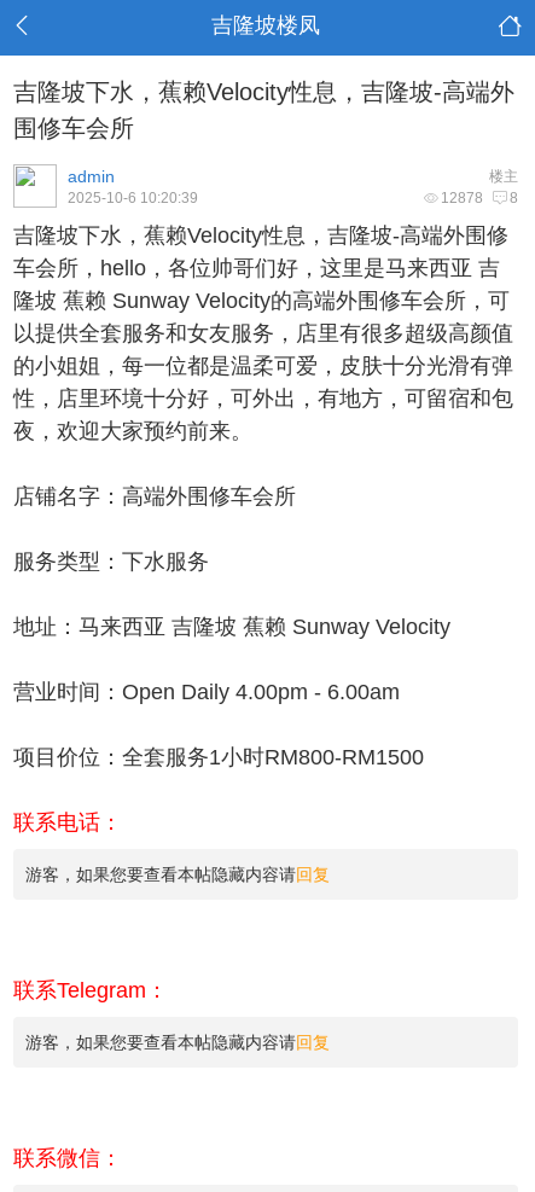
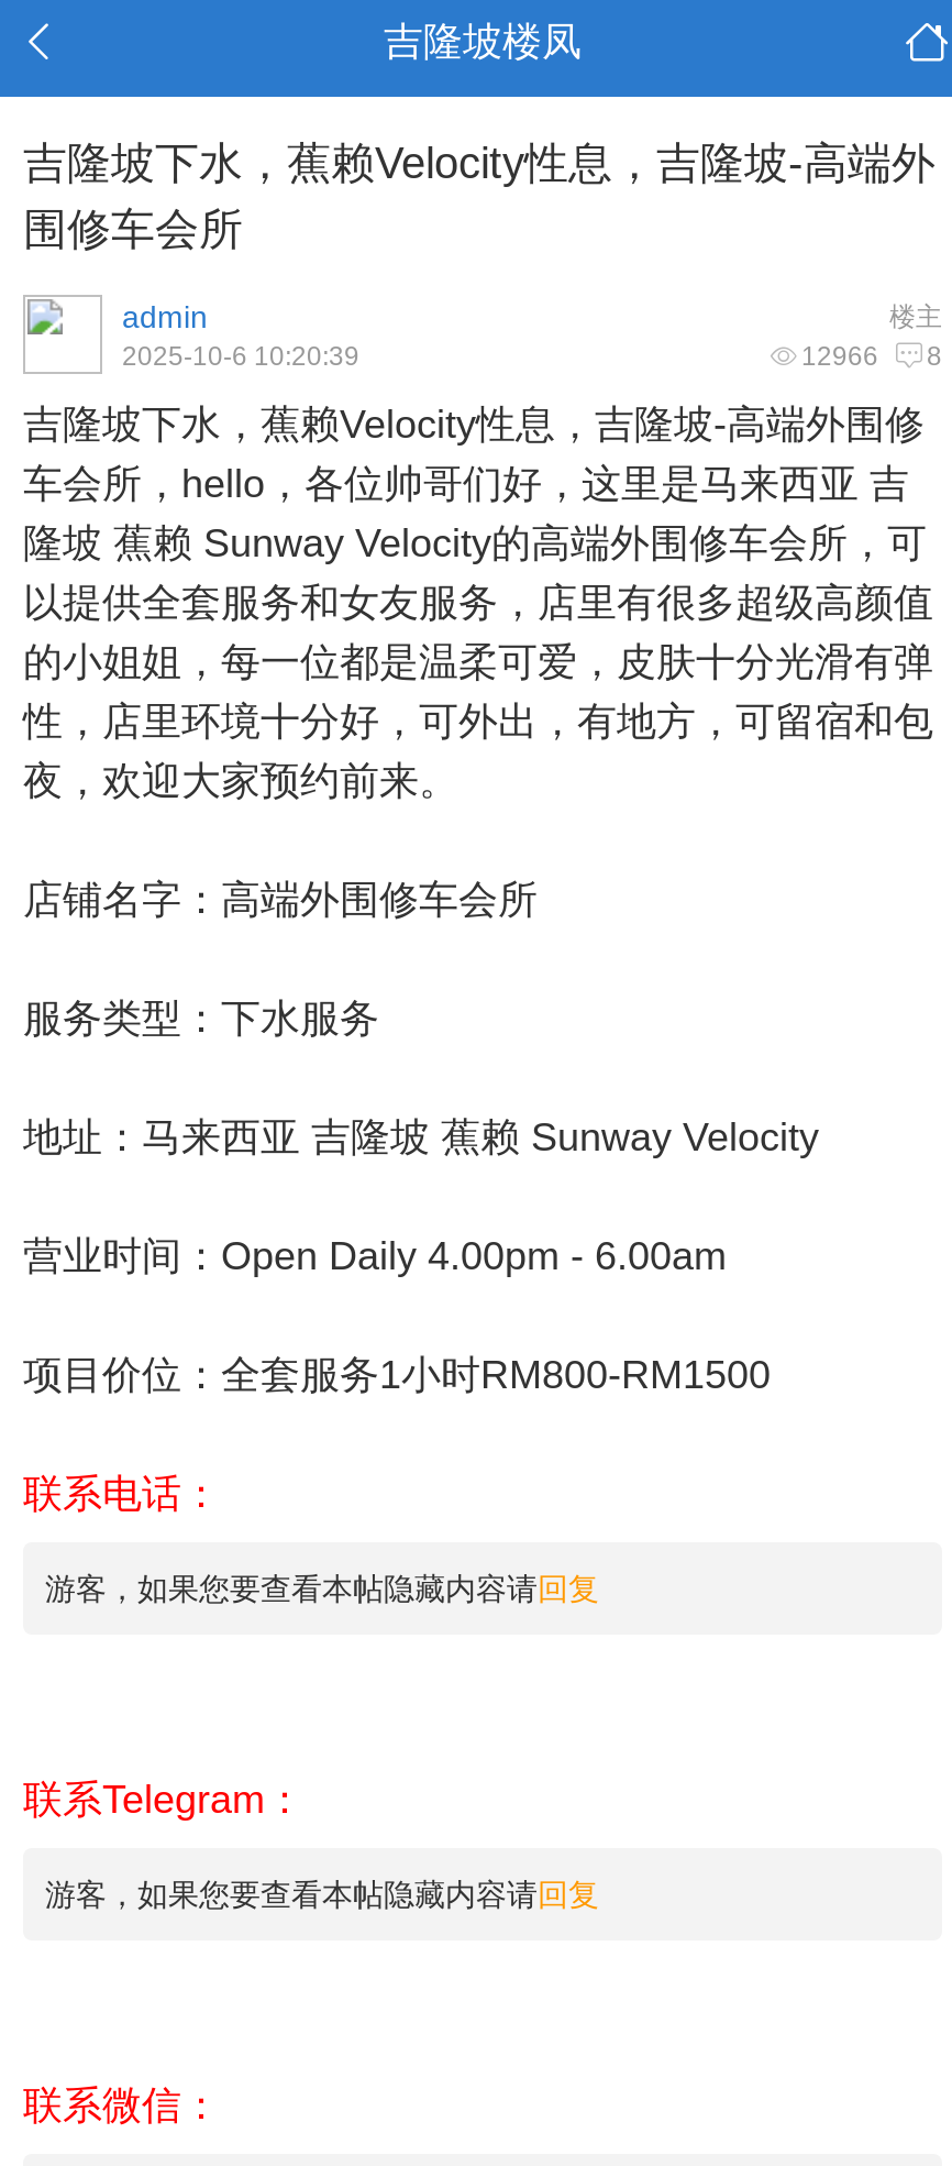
[441,190,518,207] 12878 8 -> [801,341,942,372] 12966 8

